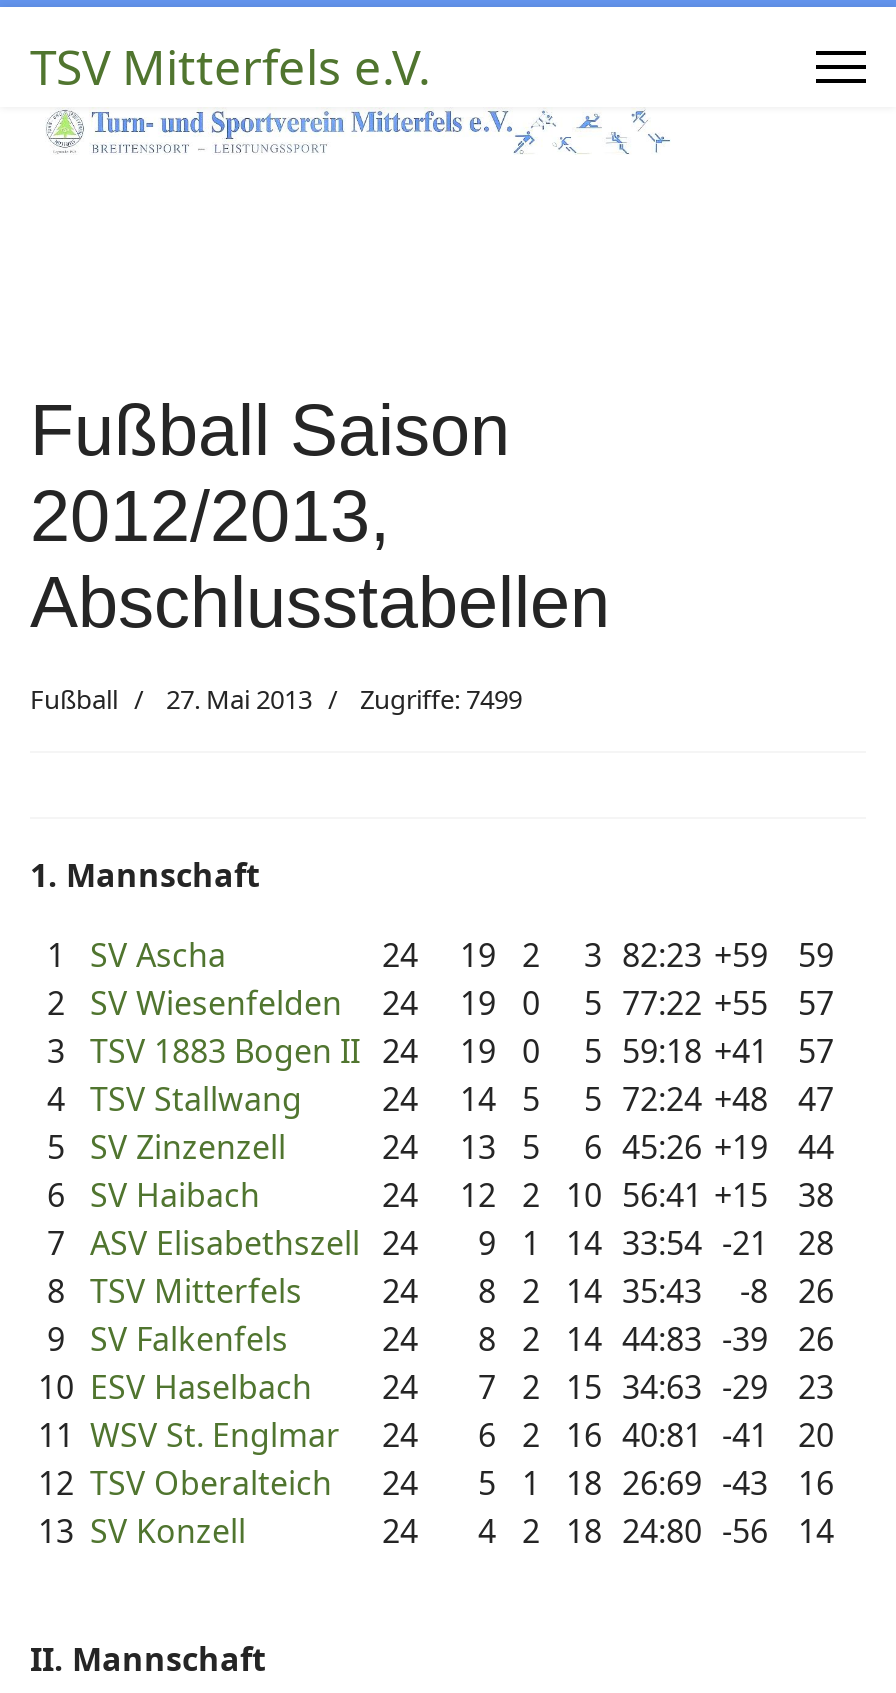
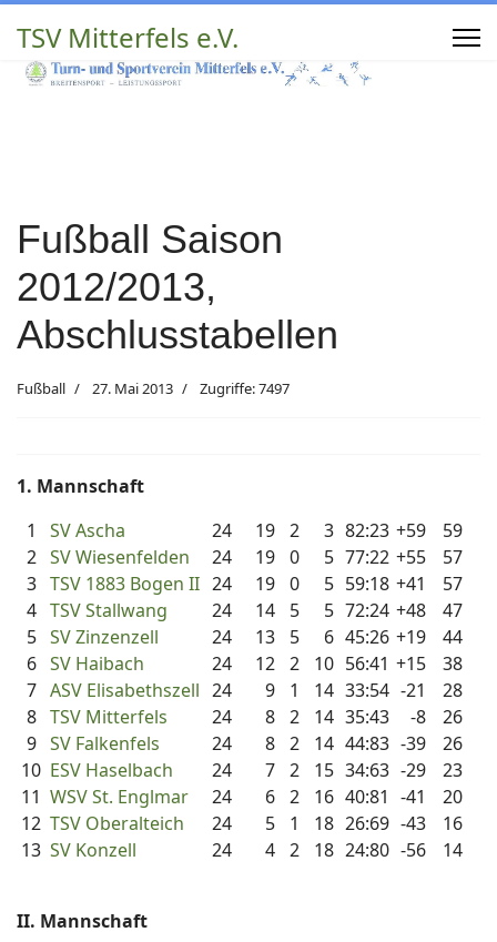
[30,680,522,716] Fußball 27. Mai 2013 Zugriffe: 7499 -> [17,378,290,398] Fußball 27. Mai 2013 Zugriffe: 7497

